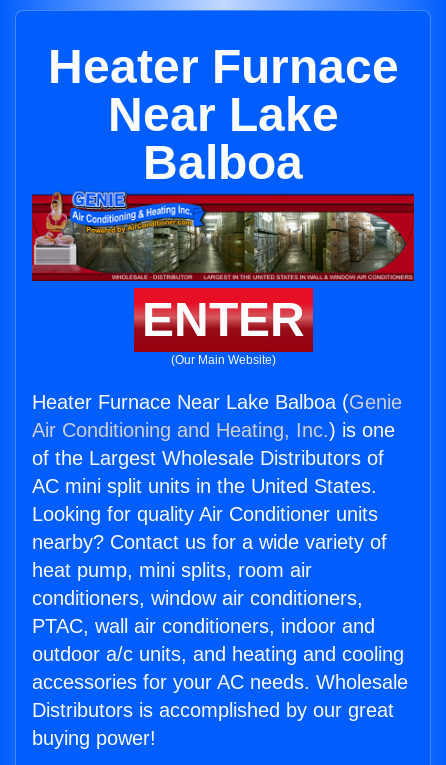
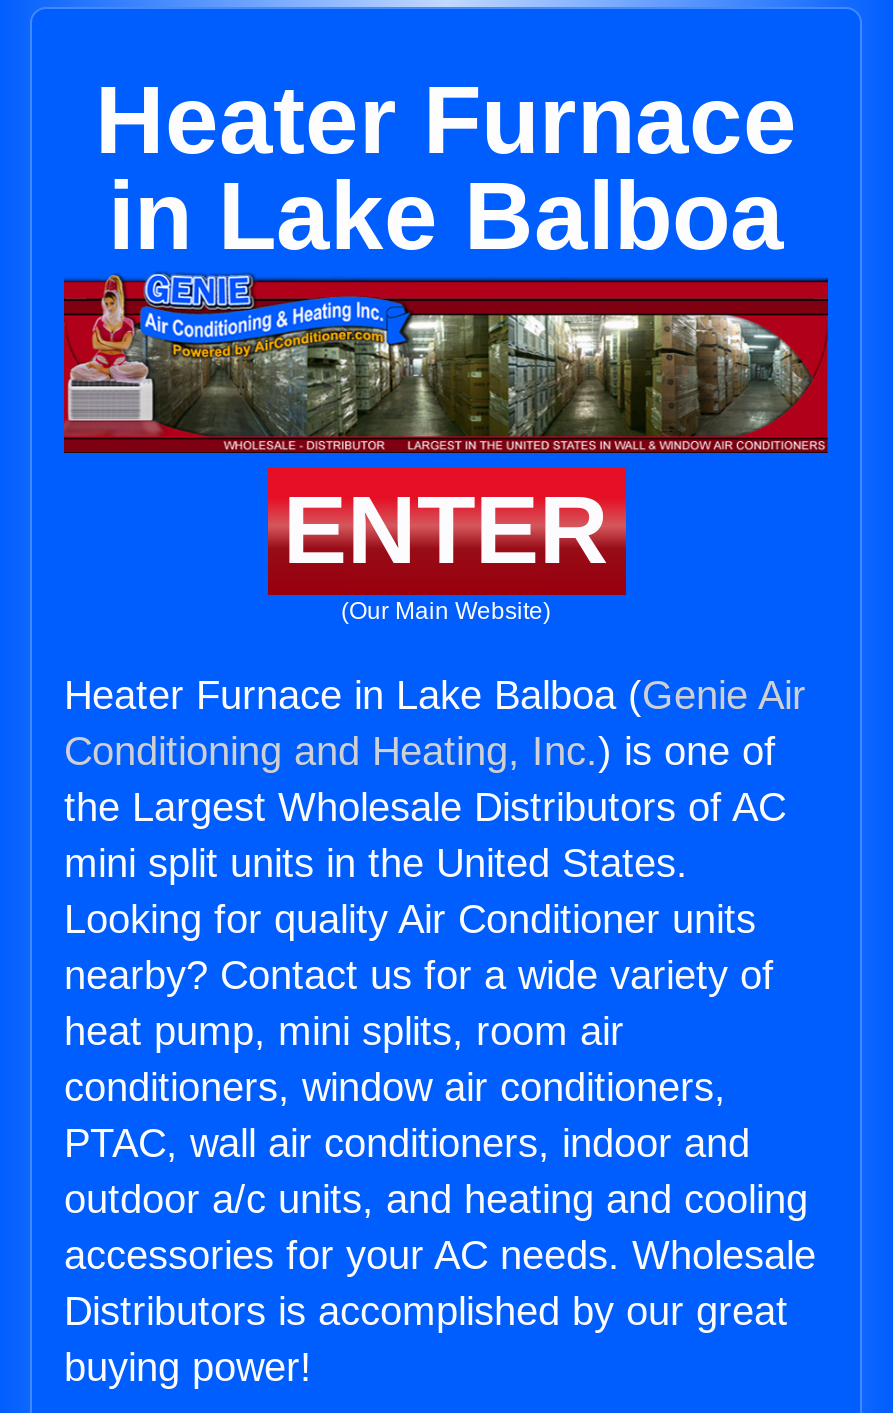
[107,88,338,189] Near Lake | Balboa -> [108,163,784,269] in Lake Balboa
[32,391,402,497] Heater Furnace Near Lake Balboa (Genie | Air Conditioning and Heating, Inc.) is one | of the Largest Wholesale Distributors of | AC mini split units in the United States. -> [64,673,806,885] Heater Furnace in Lake Balboa (Genie Air | Conditioning and Heating, Inc.) is one of | the Largest Wholesale Distributors of AC | mini split units in the United States.

